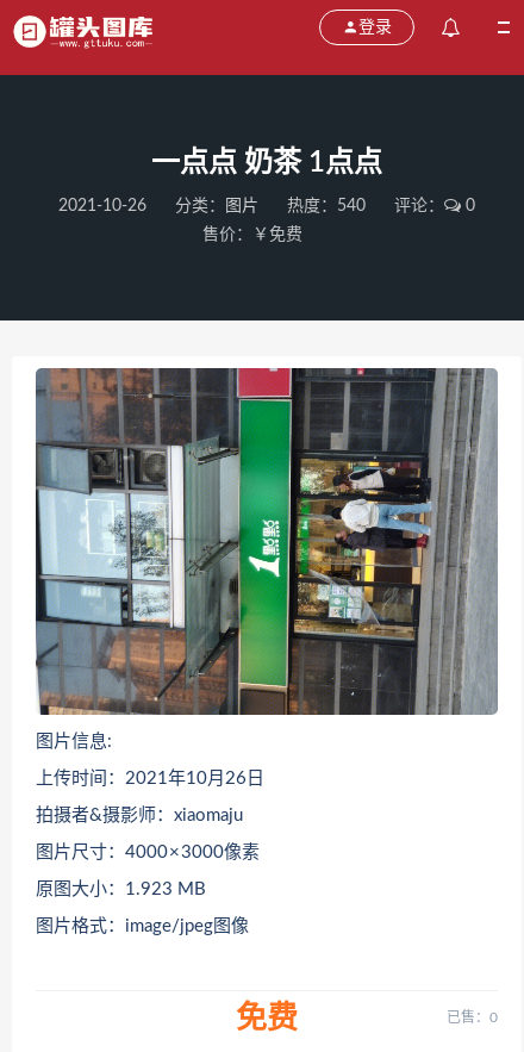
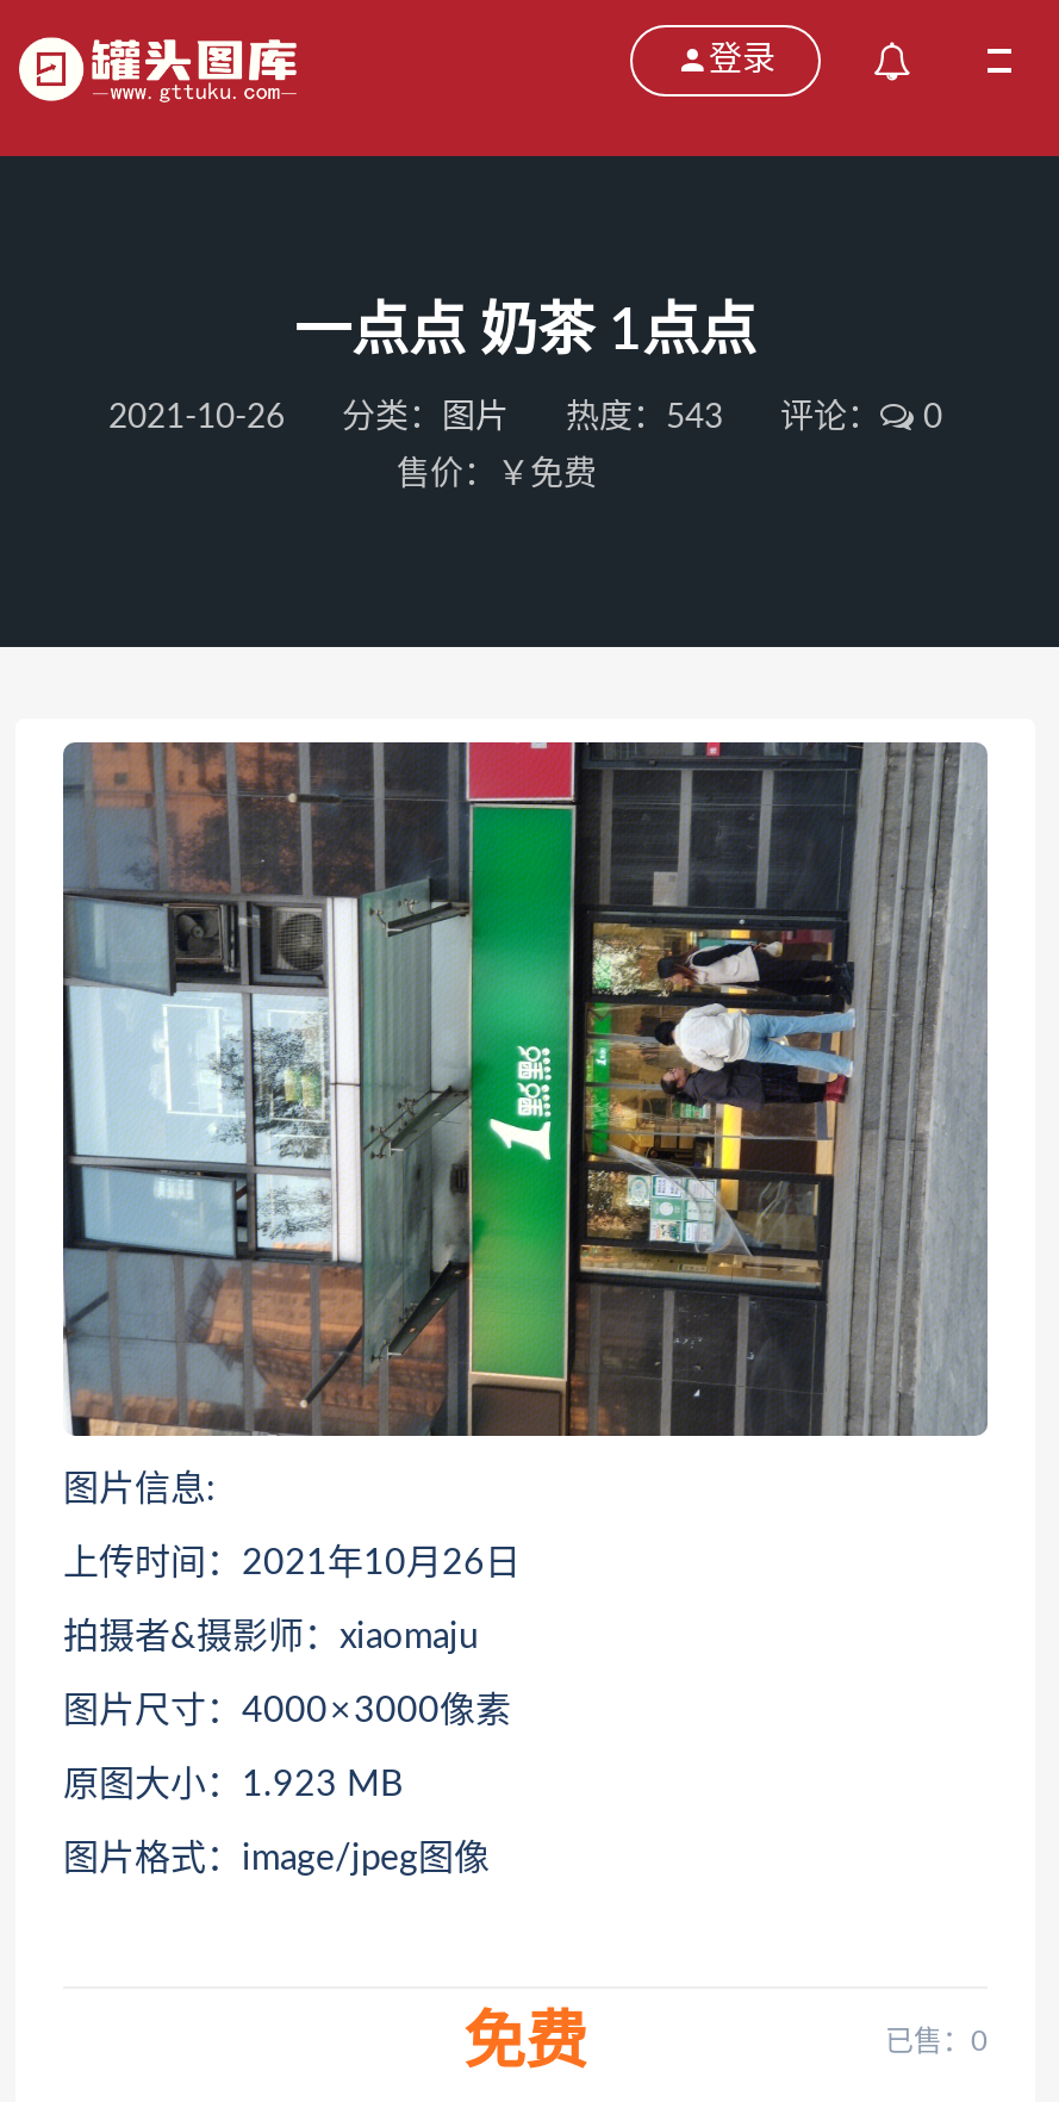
[58,198,475,214] 2021-10-26 分类：图片 热度：540 评论： 0 -> [108,402,942,435] 2021-10-26 分类：图片 热度：543 评论： 0

